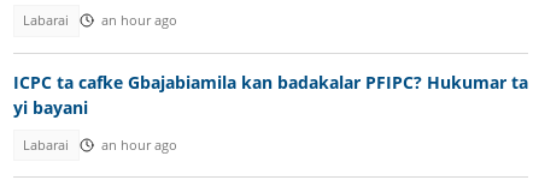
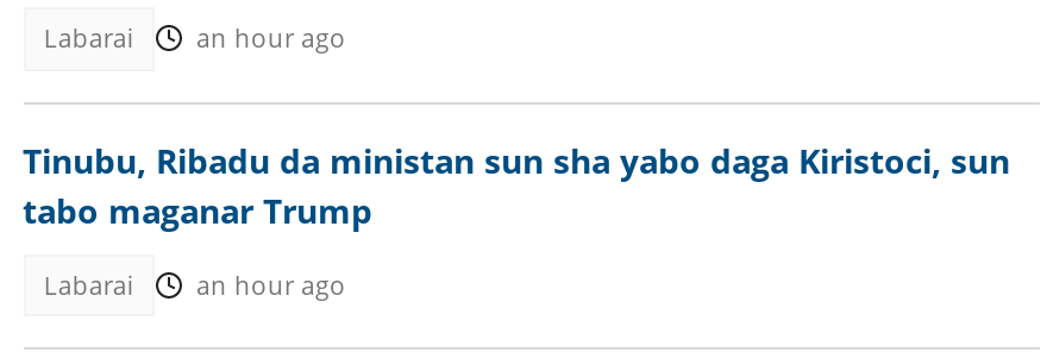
[13,71,528,119] ICPC ta cafke Gbajabiamila kan badakalar PFIPC? Hukumar ta | yi bayani -> [23,138,1010,233] Tinubu, Ribadu da ministan sun sha yabo daga Kiristoci, sun | tabo maganar Trump

